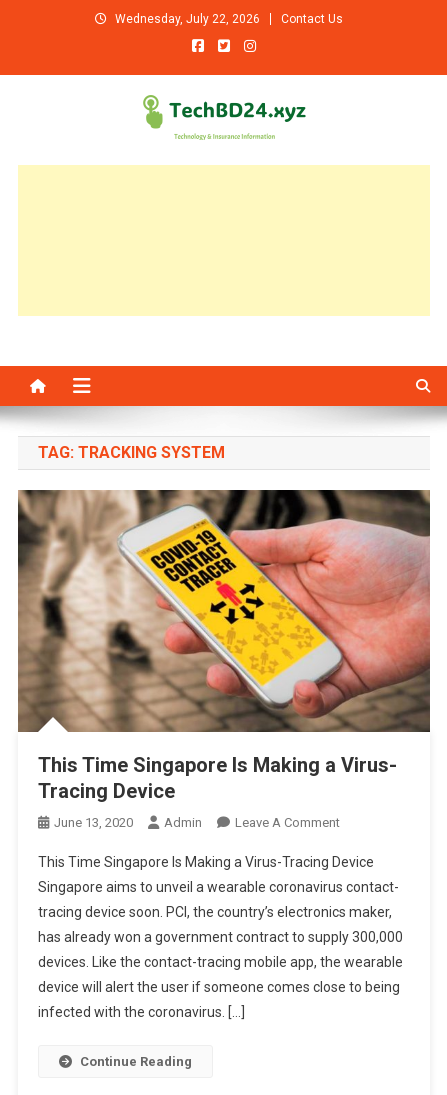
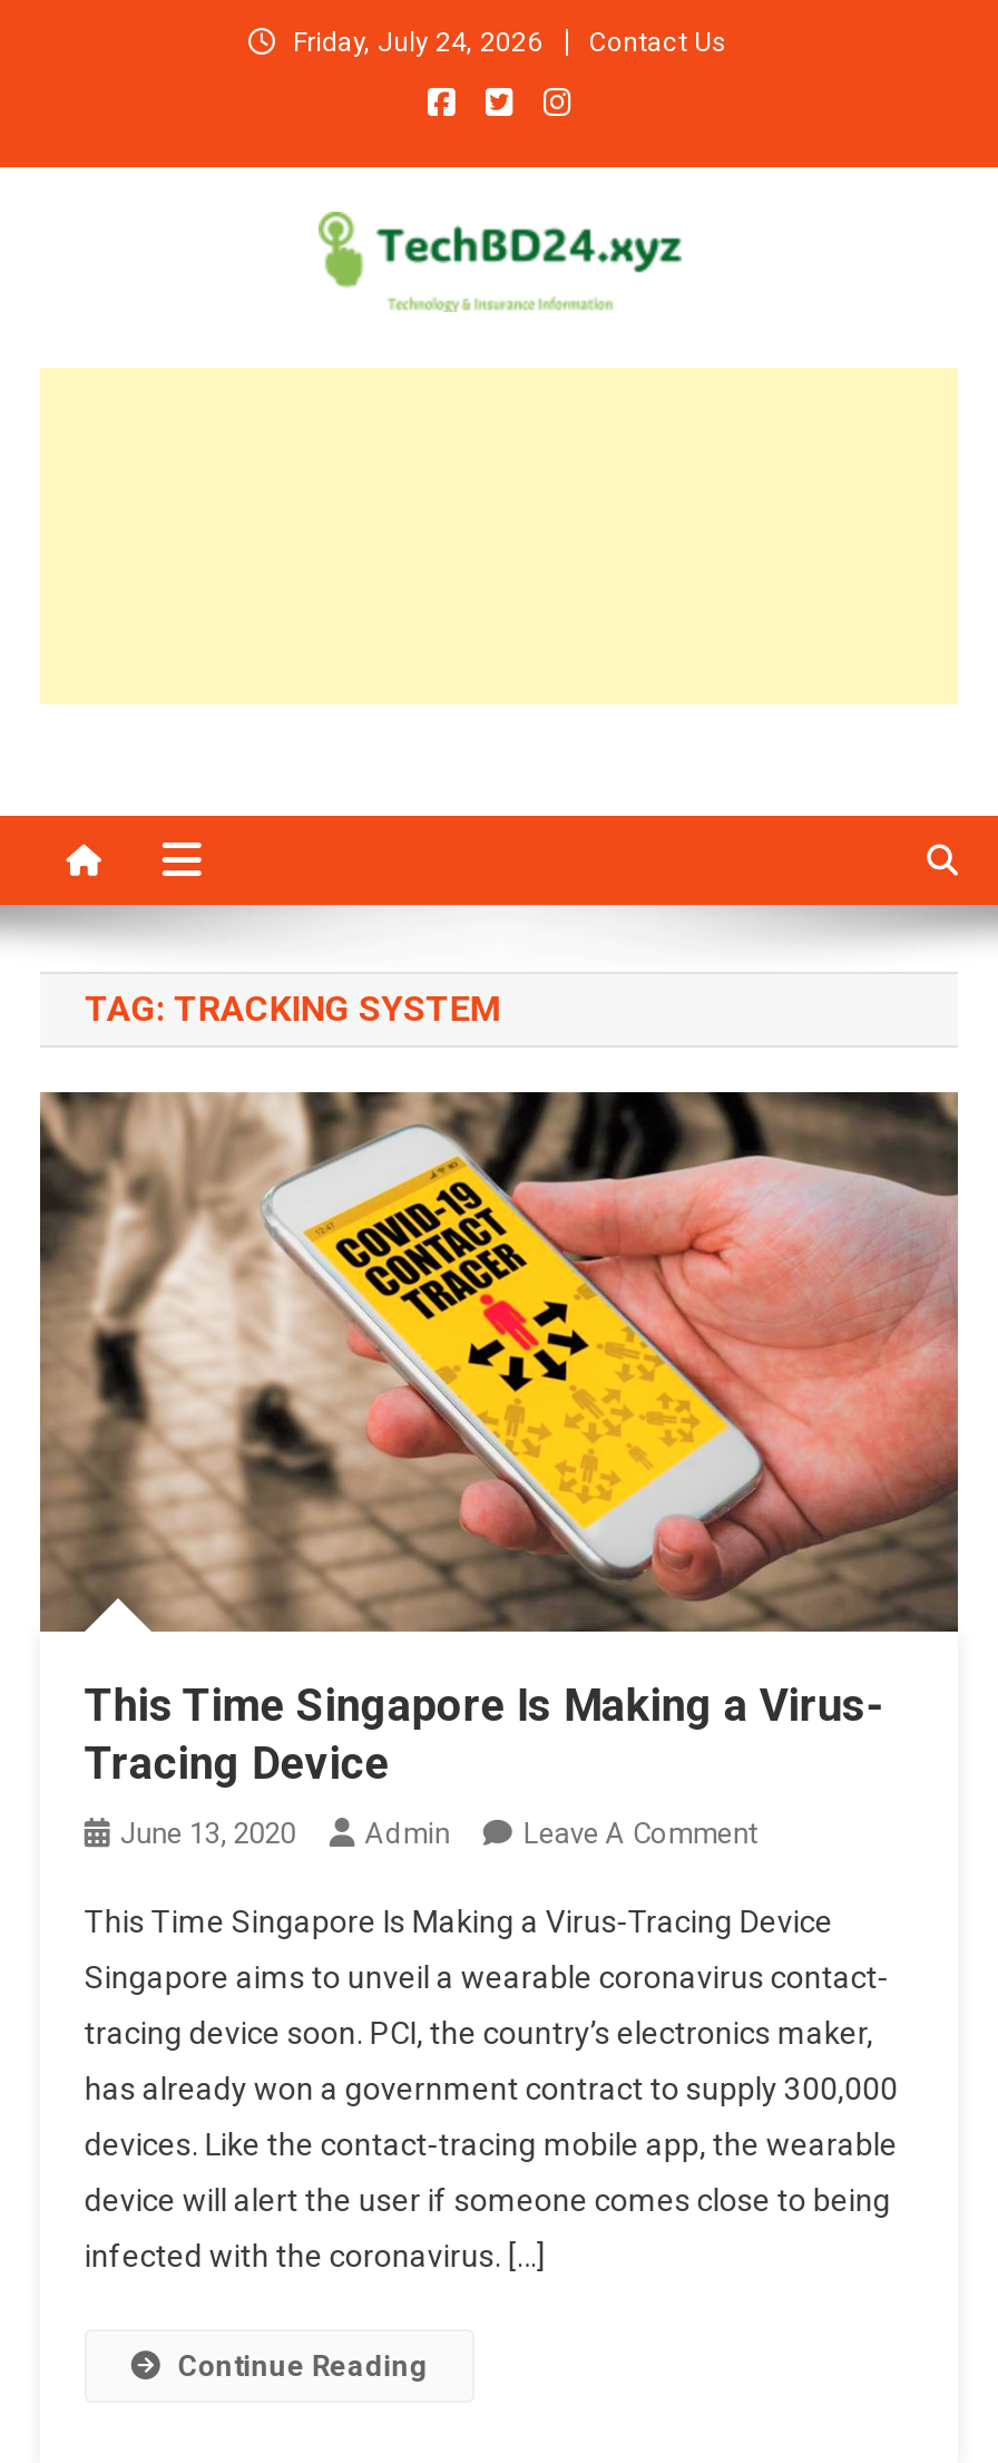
[115,12,260,26] Wednesday, July 22, 2026 -> [293,27,542,58] Friday, July 24, 2026

